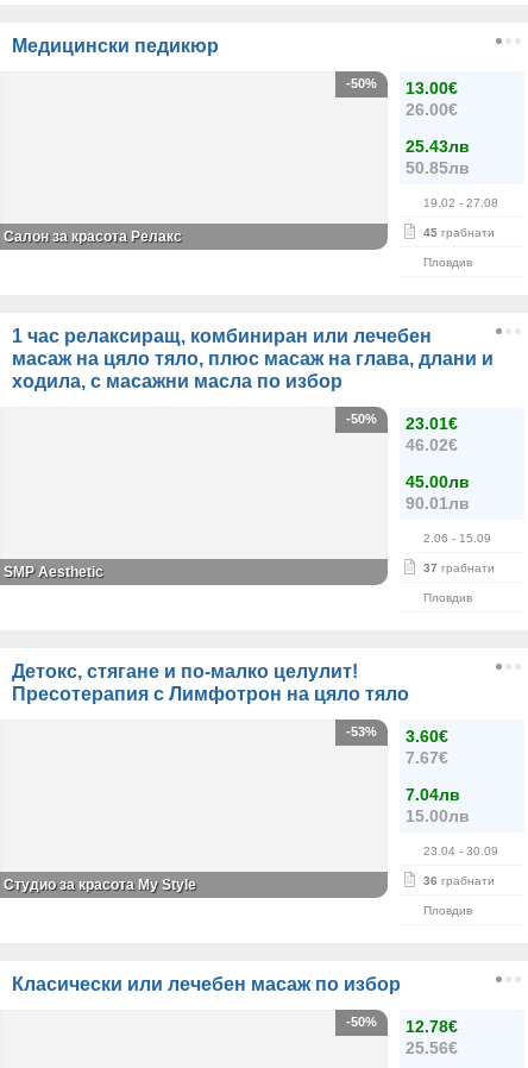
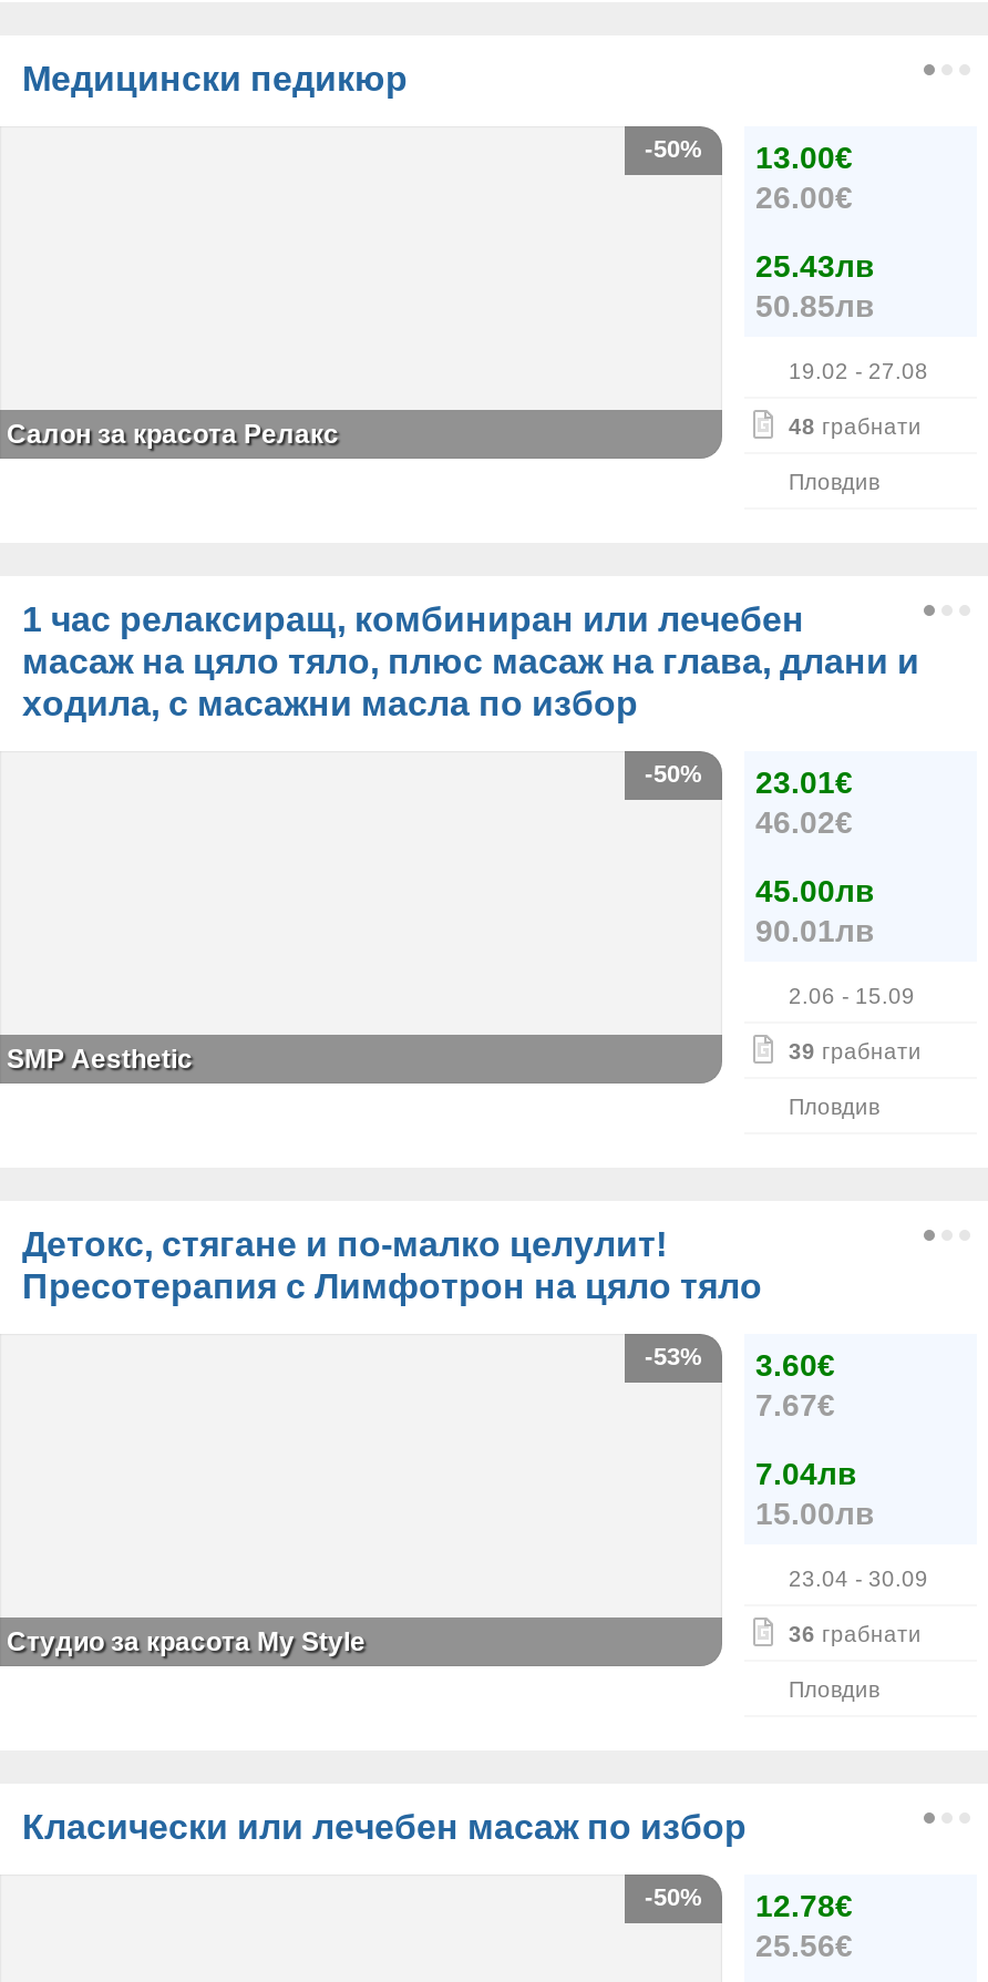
[423,226,495,239] 45 грабнати -> [789,415,922,439] 48 грабнати
[423,561,495,575] 37 грабнати -> [789,1039,922,1064] 39 грабнати

